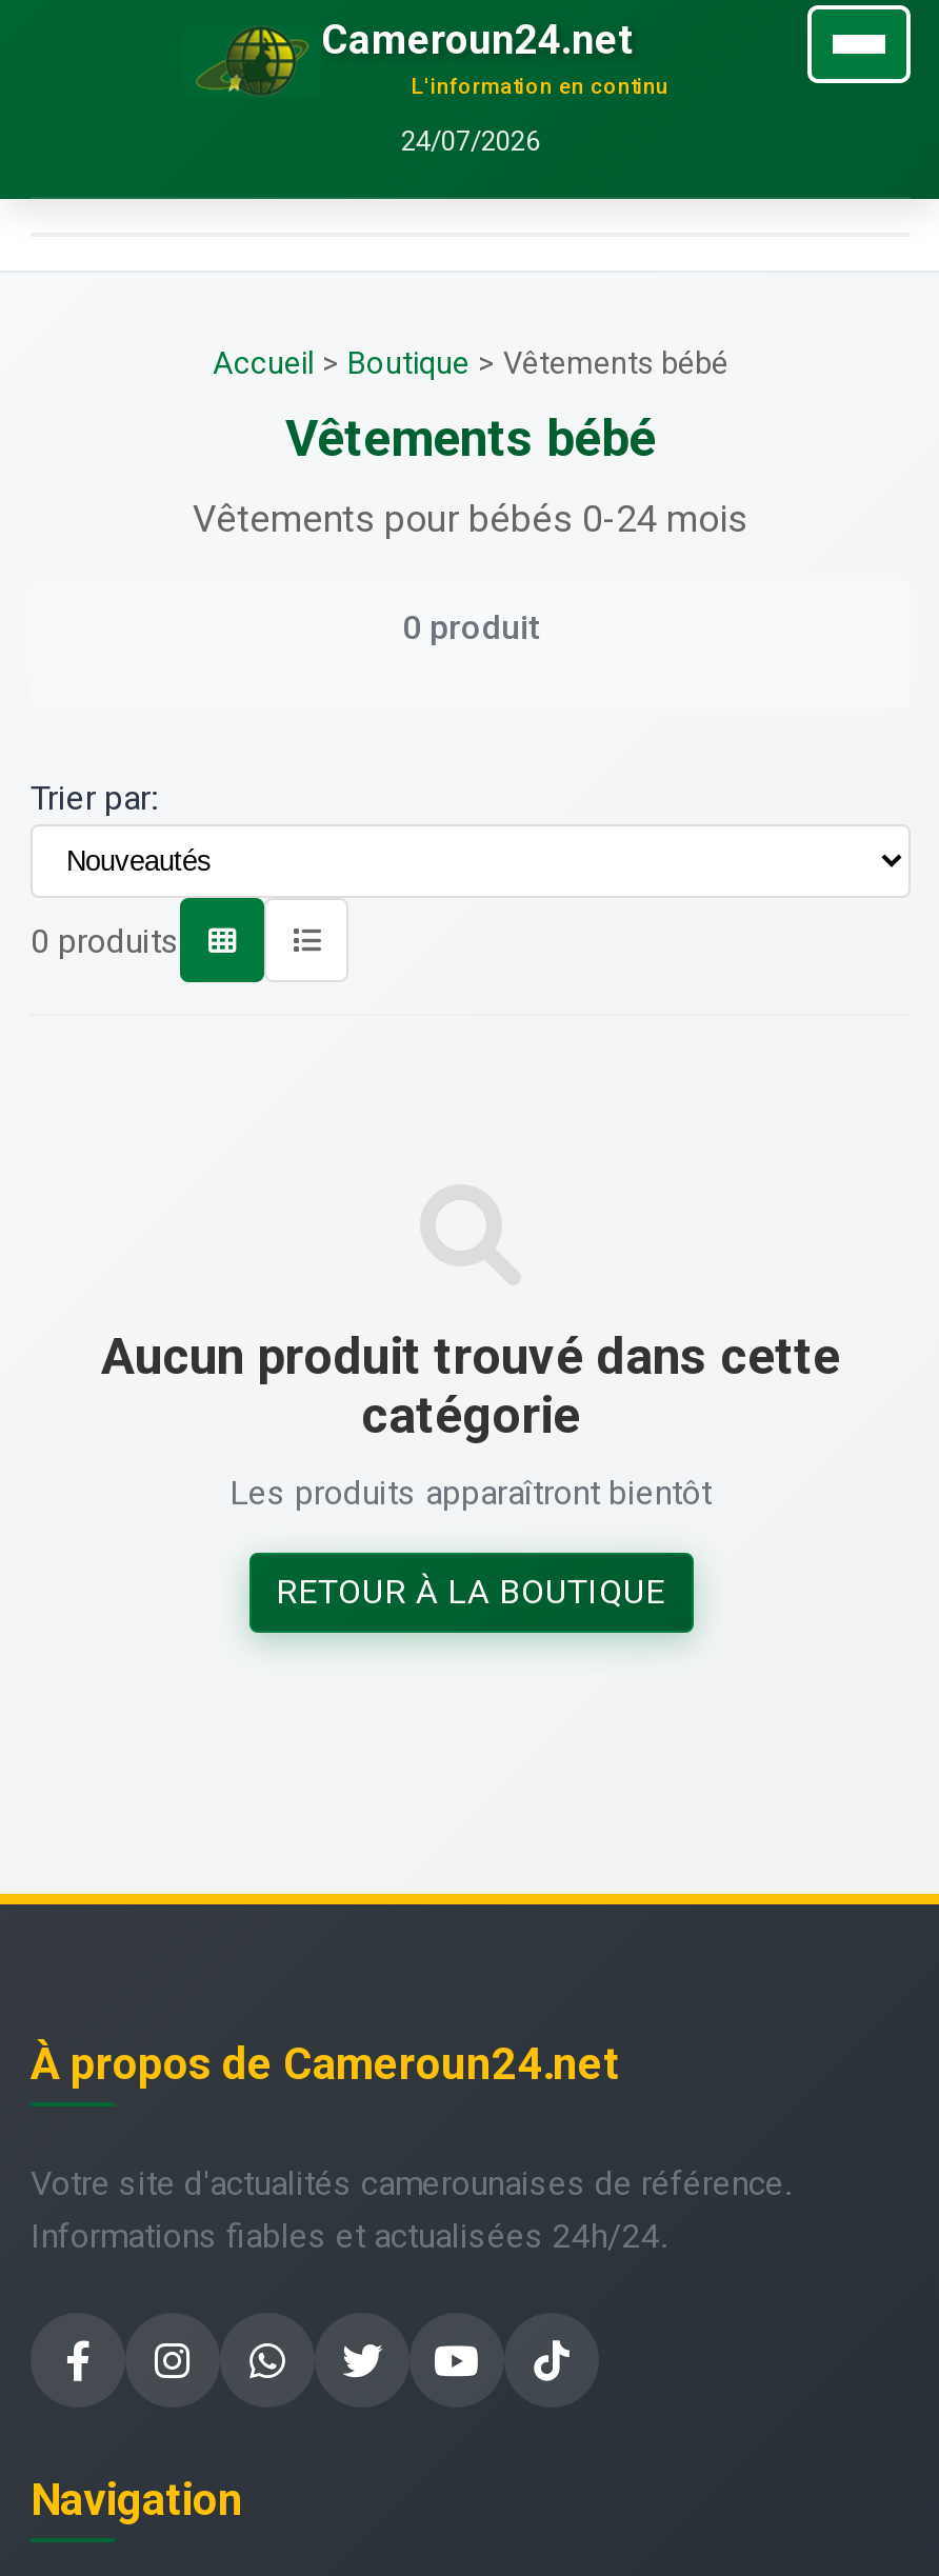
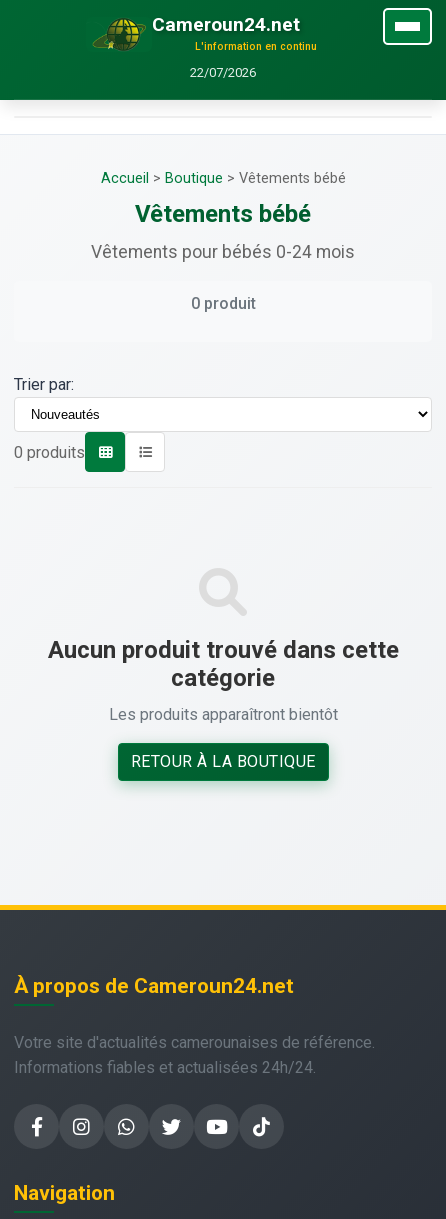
[401,126,540,157] 24/07/2026 -> [190,65,256,80] 22/07/2026

